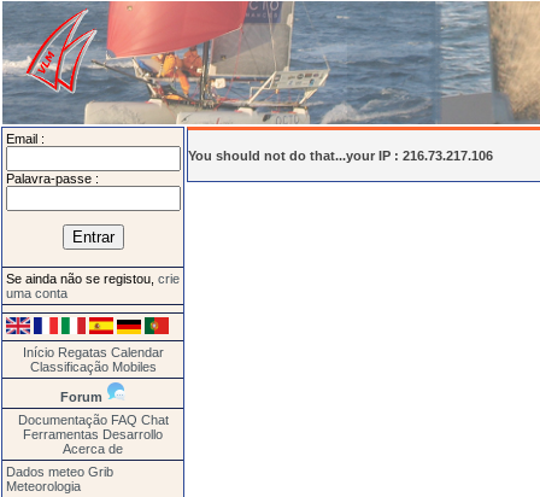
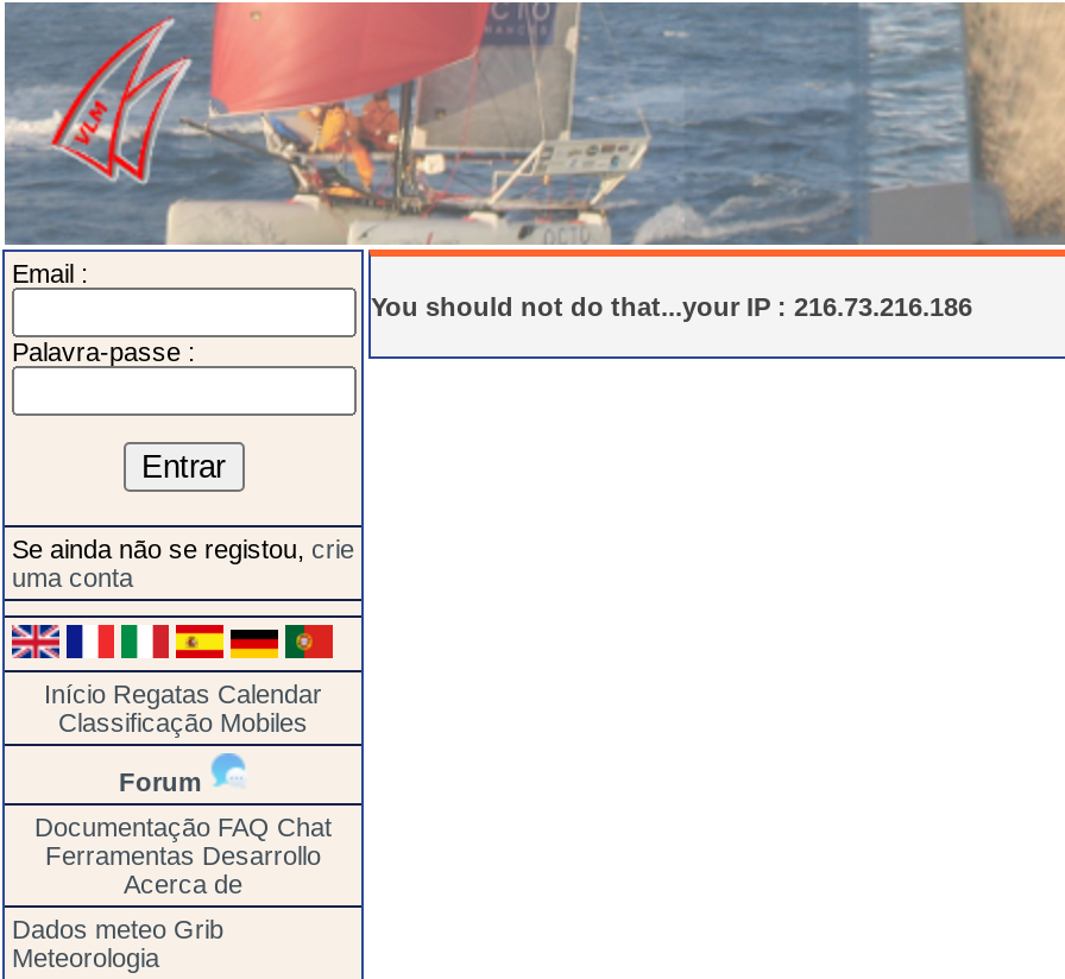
[188,148,493,163] You should not do that...your IP : 216.73.217.106 -> [371,292,972,321] You should not do that...your IP : 216.73.216.186

